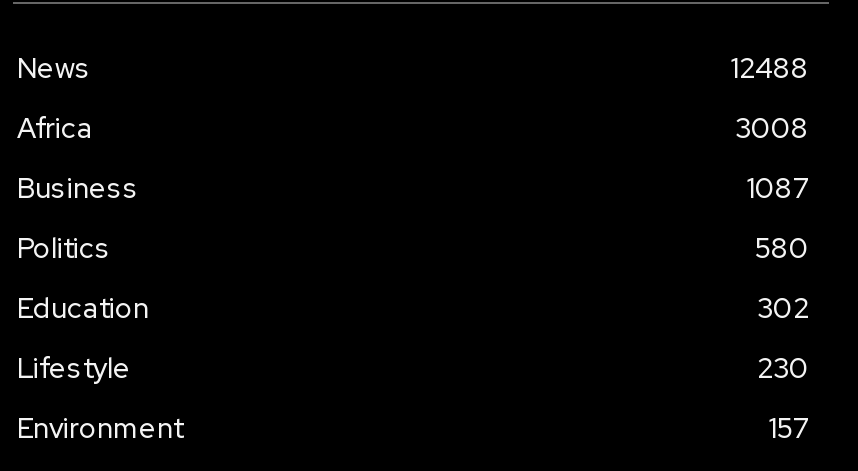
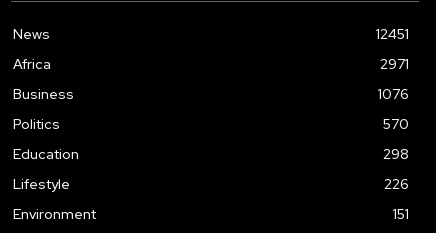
[731,50,809,86] 12488 -> [376,25,409,43] 12451
[735,110,809,146] 3008 -> [380,55,409,73] 2971
[747,170,809,206] 1087 -> [378,85,409,103] 1076
[755,230,809,266] 580 -> [383,115,409,133] 570
[757,290,809,326] 302 -> [383,145,409,163] 298
[757,350,809,386] 230 -> [384,175,409,193] 226
[769,410,809,446] 157 -> [393,205,409,223] 151

